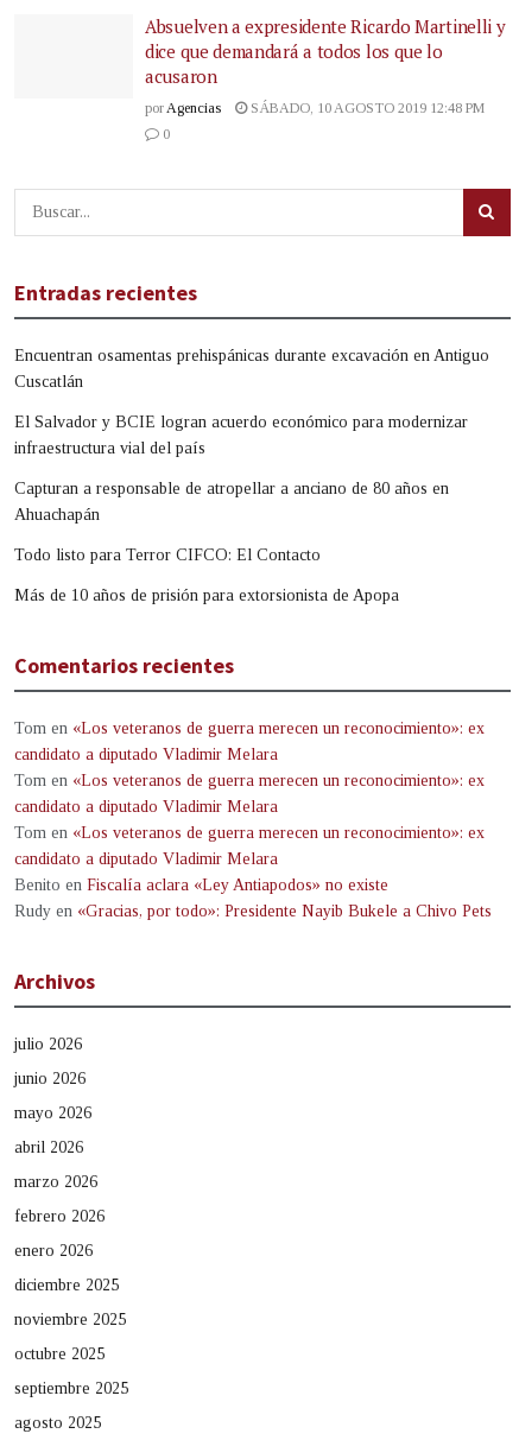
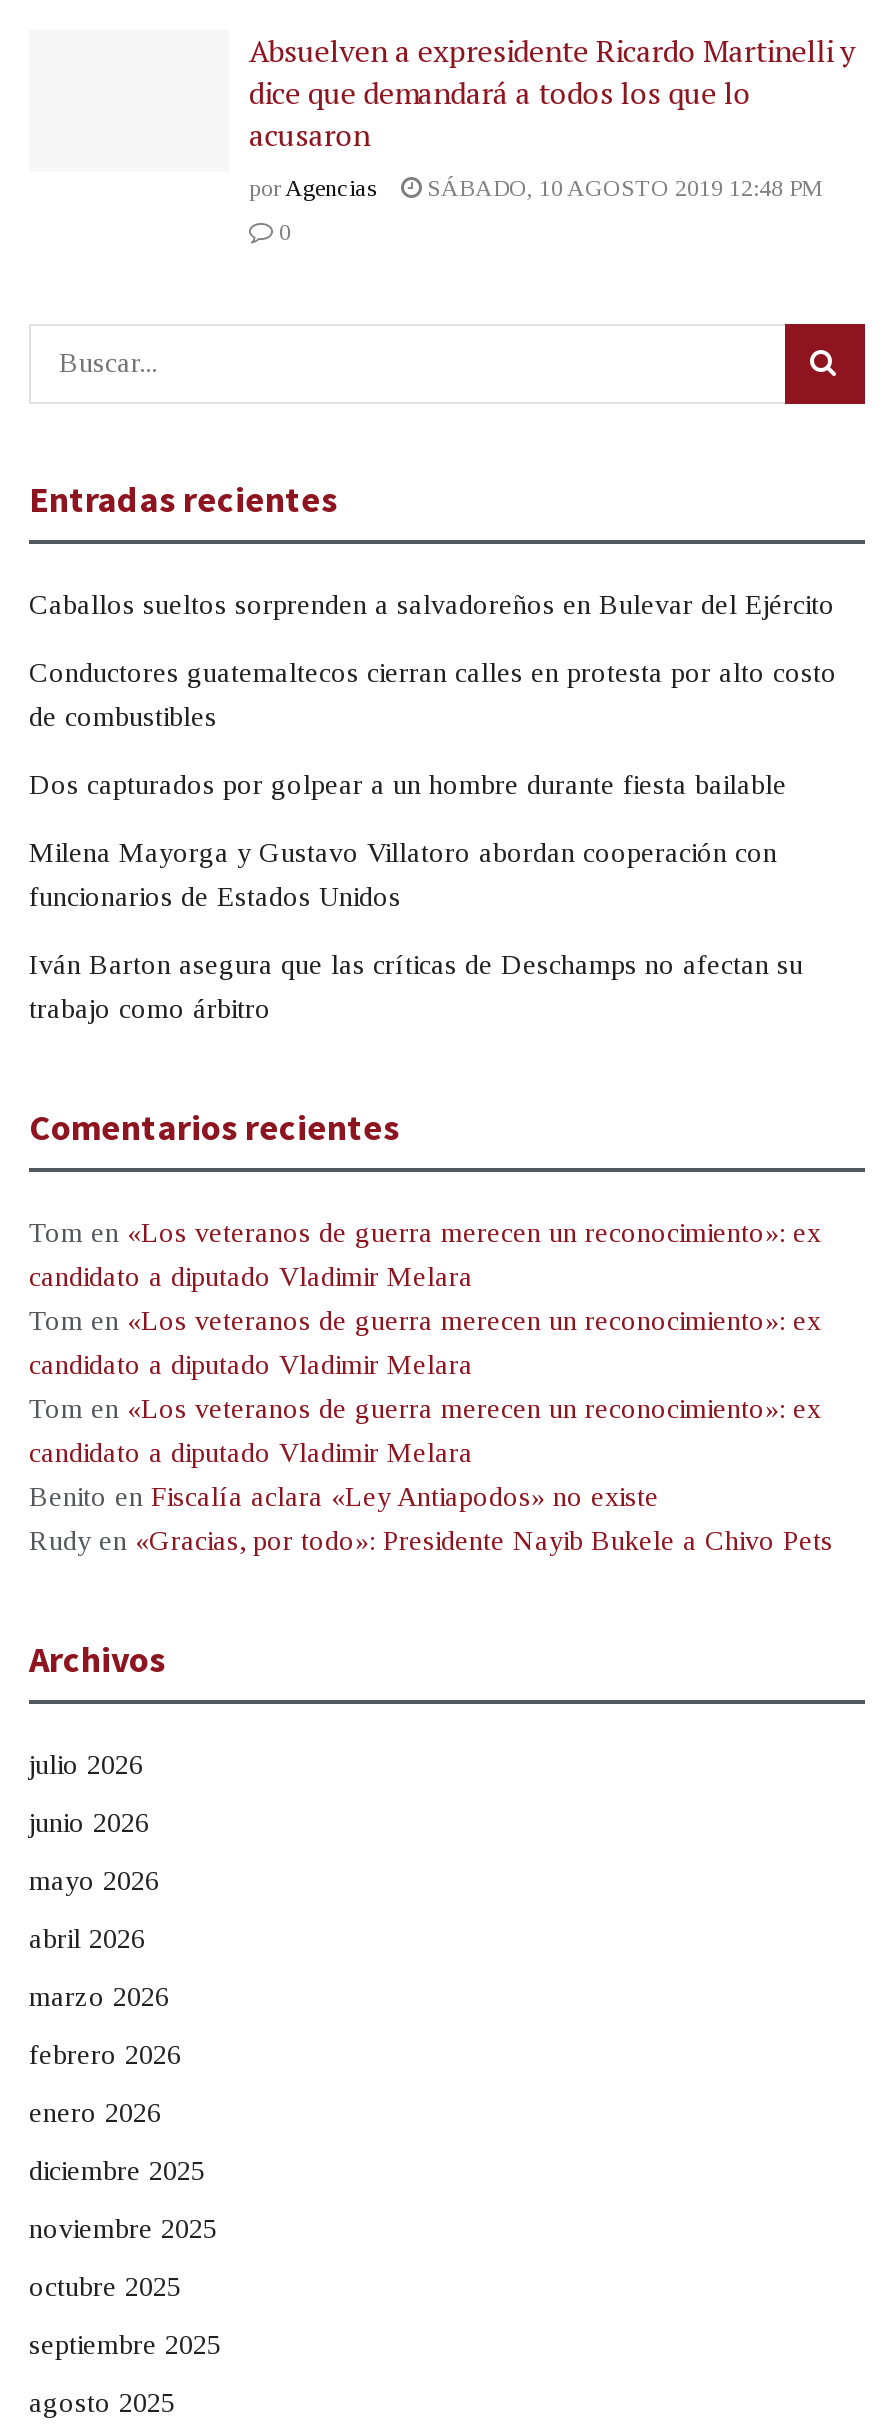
[14,346,489,364] Encuentran osamentas prehispánicas durante excavación en Antiguo -> [29,589,835,619] Caballos sueltos sorprenden a salvadoreños en Bulevar del Ejército
[14,372,83,390] Cuscatlán -> [29,657,837,687] Conductores guatemaltecos cierran calles en protesta por alto costo
[14,413,468,430] El Salvador y BCIE logran acuerdo económico para modernizar -> [29,701,217,731] de combustibles
[14,439,205,457] infraestructura vial del país -> [29,769,787,799] Dos capturados por golpear a un hombre durante fiesta bailable
[14,479,449,497] Capturan a responsable de atropellar a anciano de 80 años en -> [29,837,777,867] Milena Mayorga y Gustavo Villatoro abordan cooperación con
[14,505,100,523] Ahuachapán -> [29,881,401,911] funcionarios de Estados Unidos
[14,546,321,563] Todo listo para Terror CIFCO: El Contacto -> [29,949,803,979] Iván Barton asegura que las críticas de Deschamps no afectan su
[14,586,399,604] Más de 10 años de prisión para extorsionista de Apopa -> [29,993,271,1023] trabajo como árbitro

